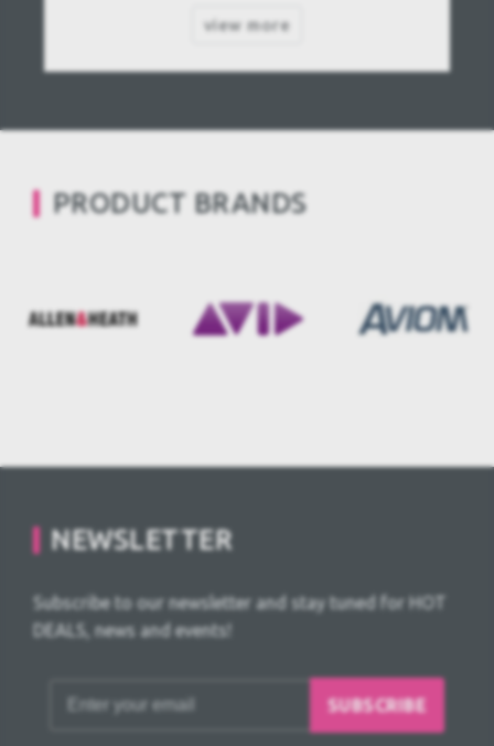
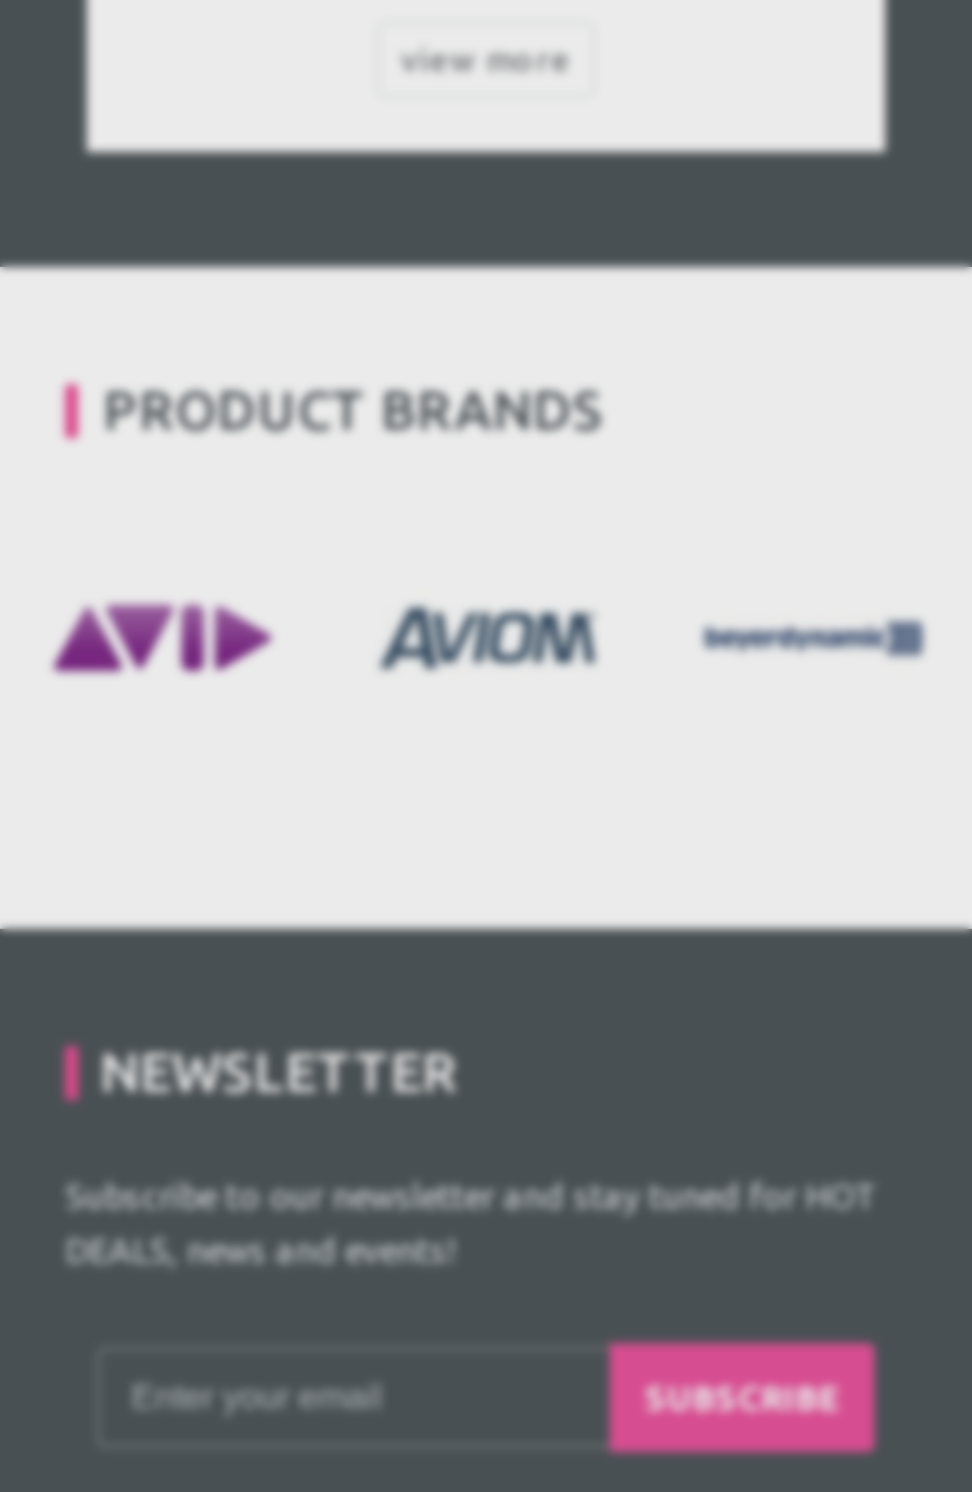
[26,300,138,338] [image] -> [50,599,269,677] [image]
[192,299,303,339] [image] -> [380,601,599,675] [image]
[356,300,470,338] [image] -> [699,603,926,673] [image]

